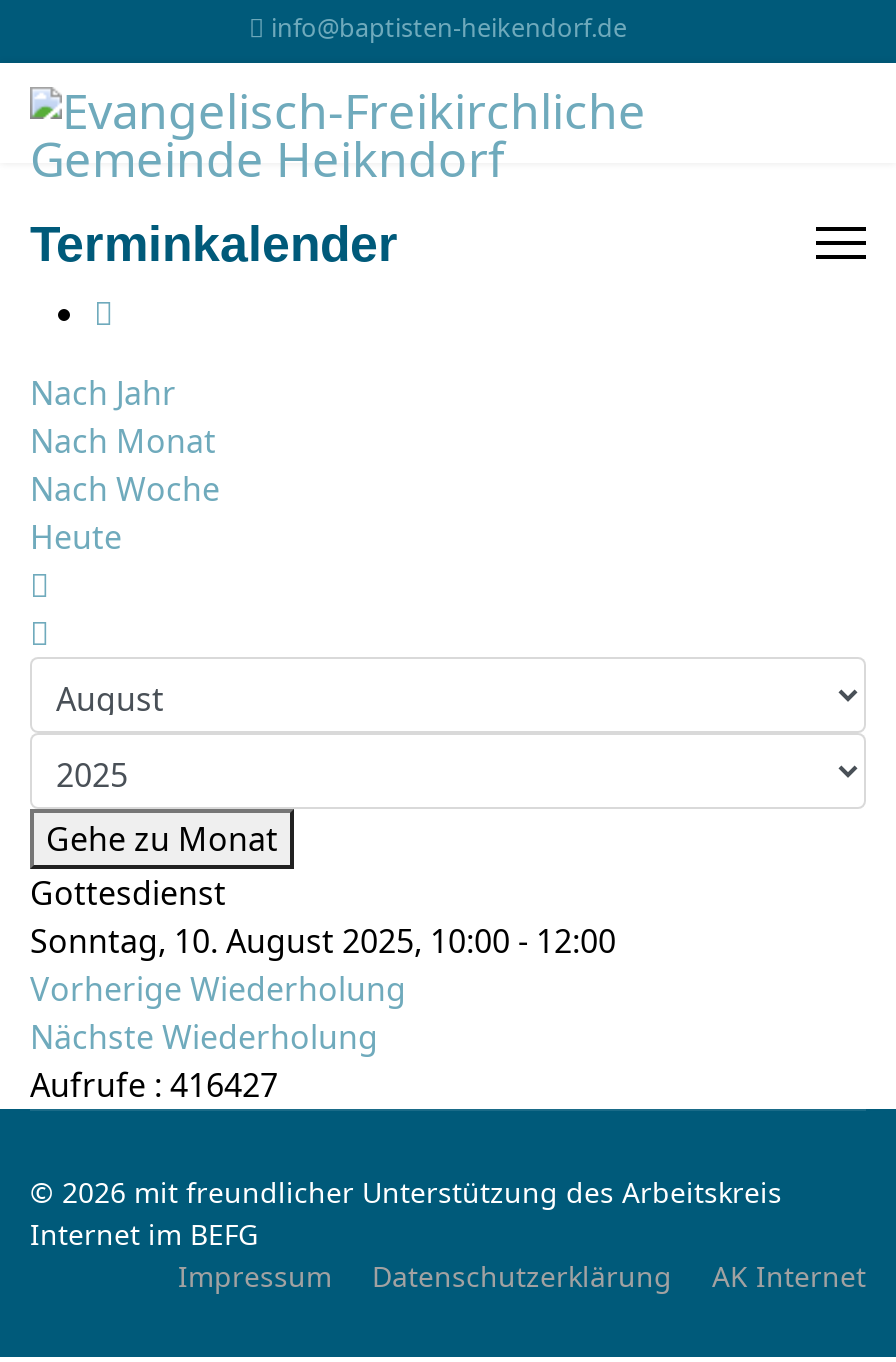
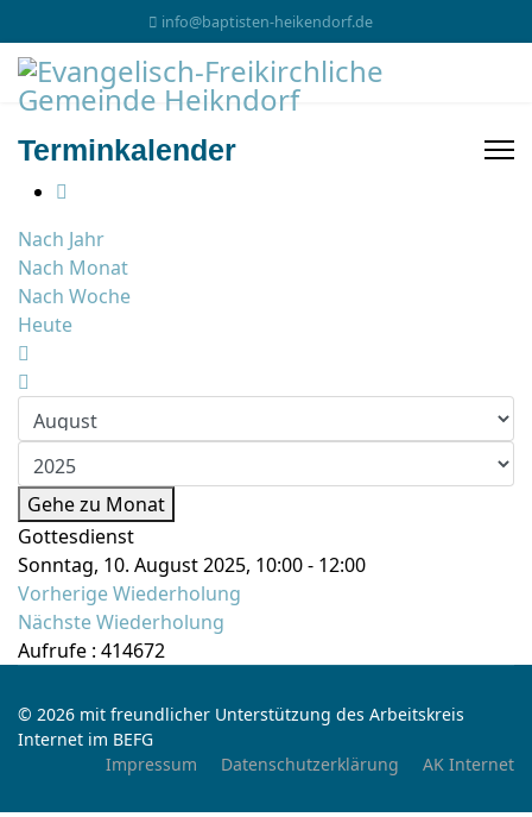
[30,1063,278,1107] Aufrufe: 416427 -> [18,637,165,664] Aufrufe: 414672

